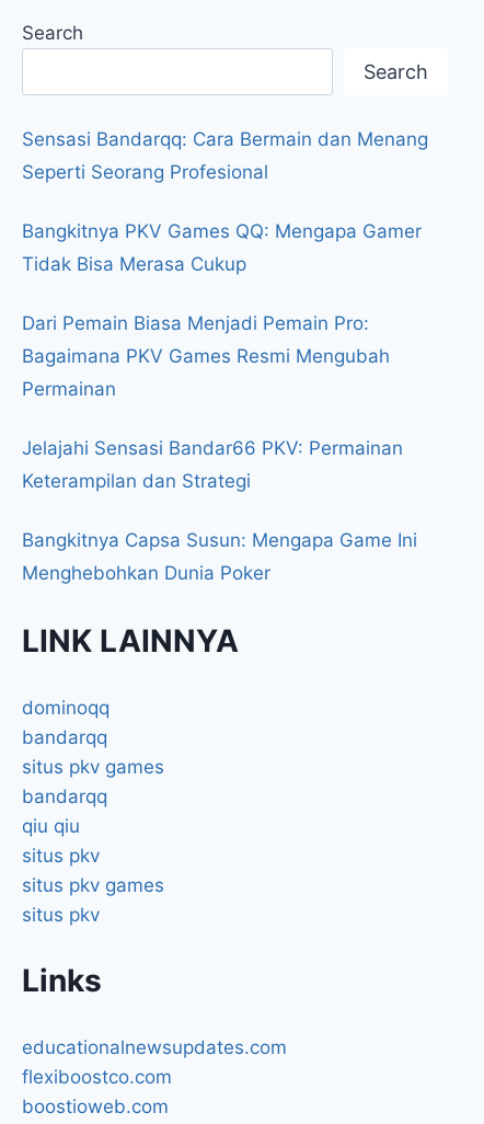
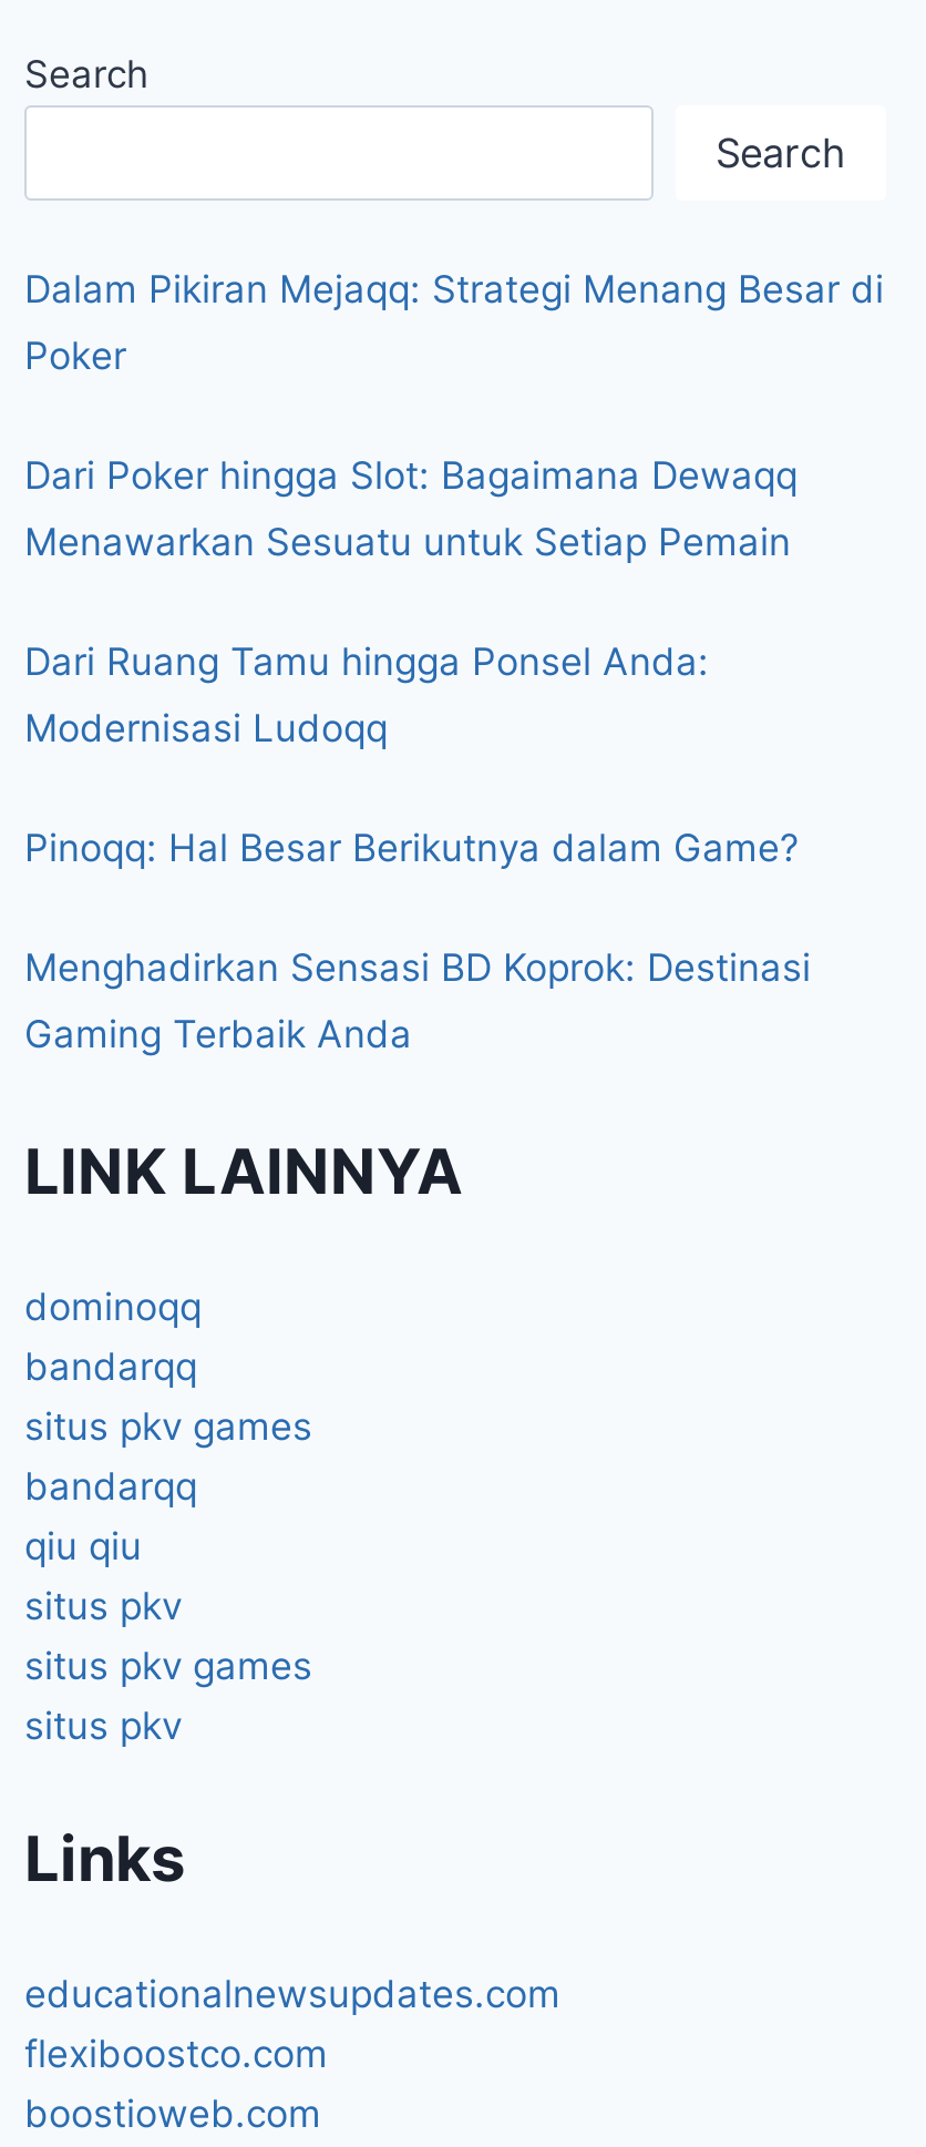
[22,129,428,584] Sensasi Bandarqq: Cara Bermain dan Menang | Seperti Seorang Profesional | Bangkitnya PKV Games QQ: Mengapa Gamer | Tidak Bisa Merasa Cukup | Dari Pemain Biasa Menjadi Pemain Pro: | Bagaimana PKV Games Resmi Mengubah | Permainan | Jelajahi Sensasi Bandar66 PKV: Permainan | Keterampilan dan Strategi | Bangkitnya Capsa Susun: Mengapa Game Ini | Menghebohkan Dunia Poker -> [24,268,884,1057] Dalam Pikiran Mejaqq: Strategi Menang Besar di | Poker | Dari Poker hingga Slot: Bagaimana Dewaqq | Menawarkan Sesuatu untuk Setiap Pemain | Dari Ruang Tamu hingga Ponsel Anda: | Modernisasi Ludoqq | Pinoqq: Hal Besar Berikutnya dalam Game? | Menghadirkan Sensasi BD Koprok: Destinasi | Gaming Terbaik Anda

